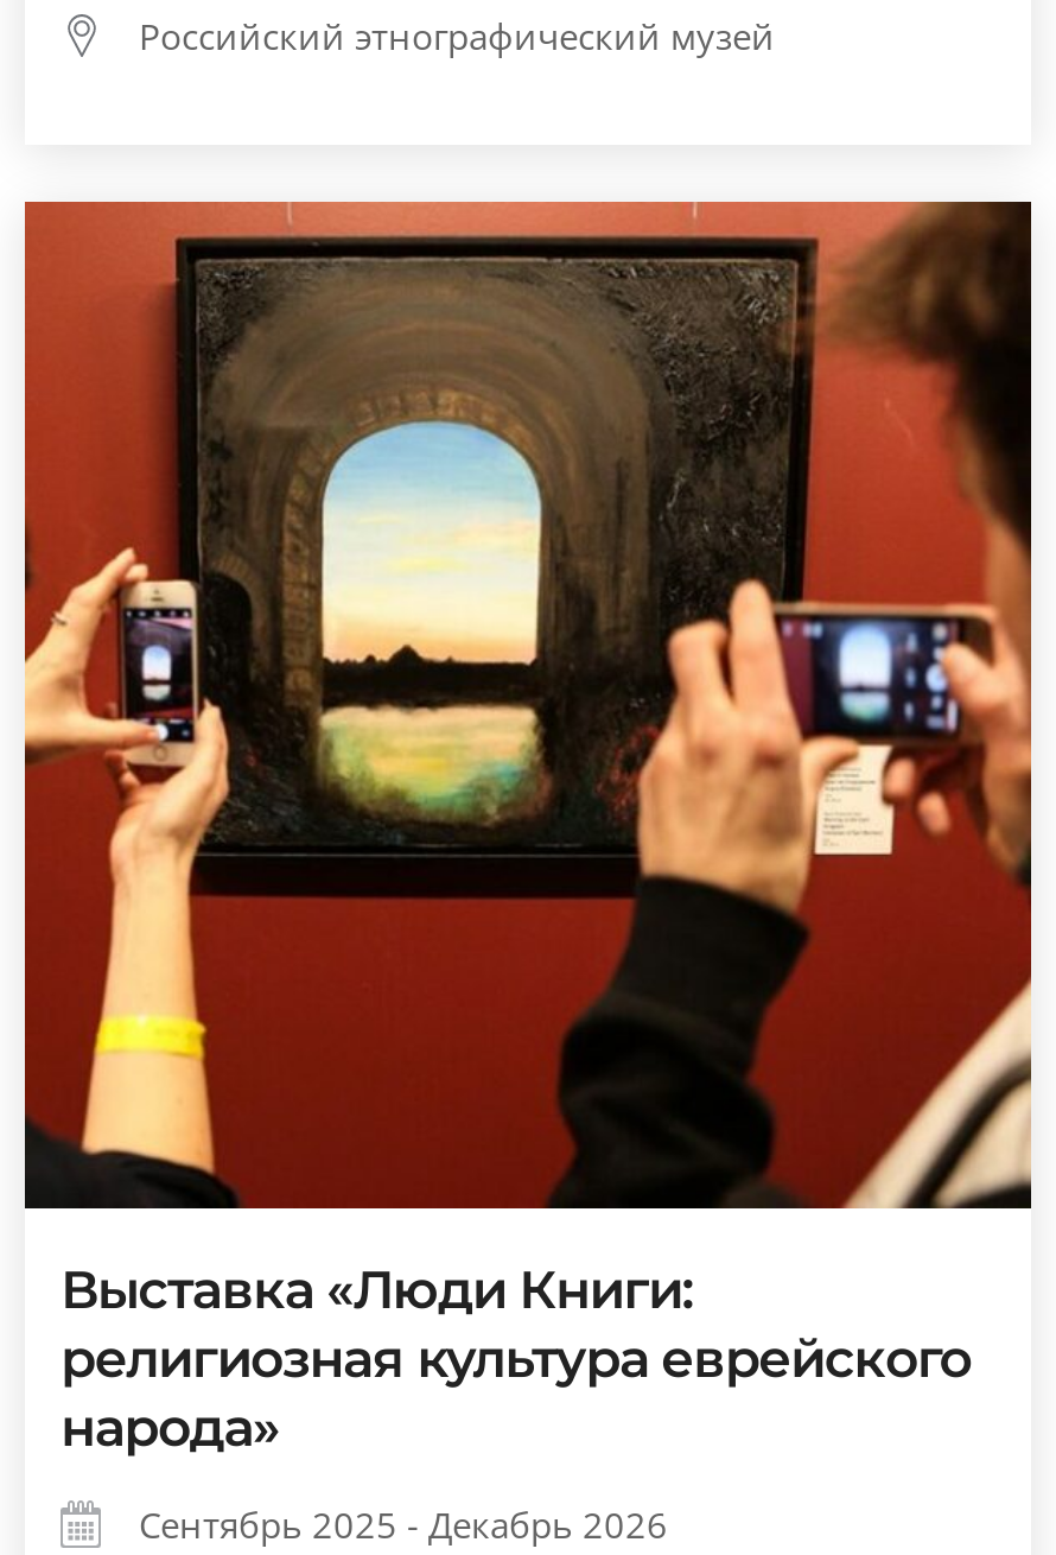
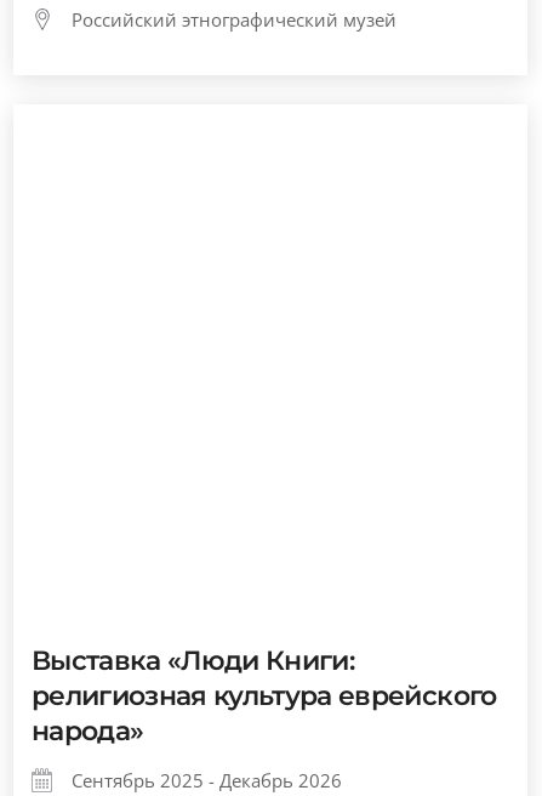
[23,199,1033,1211] [image] -> none

